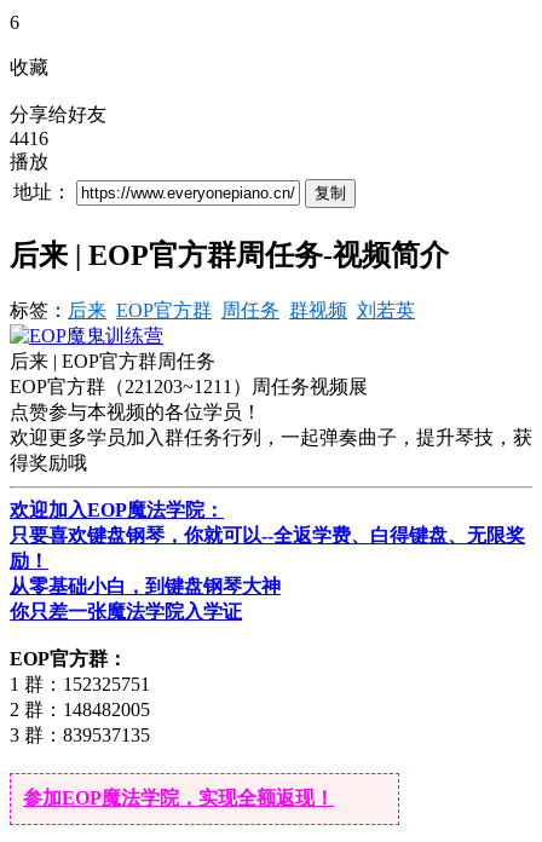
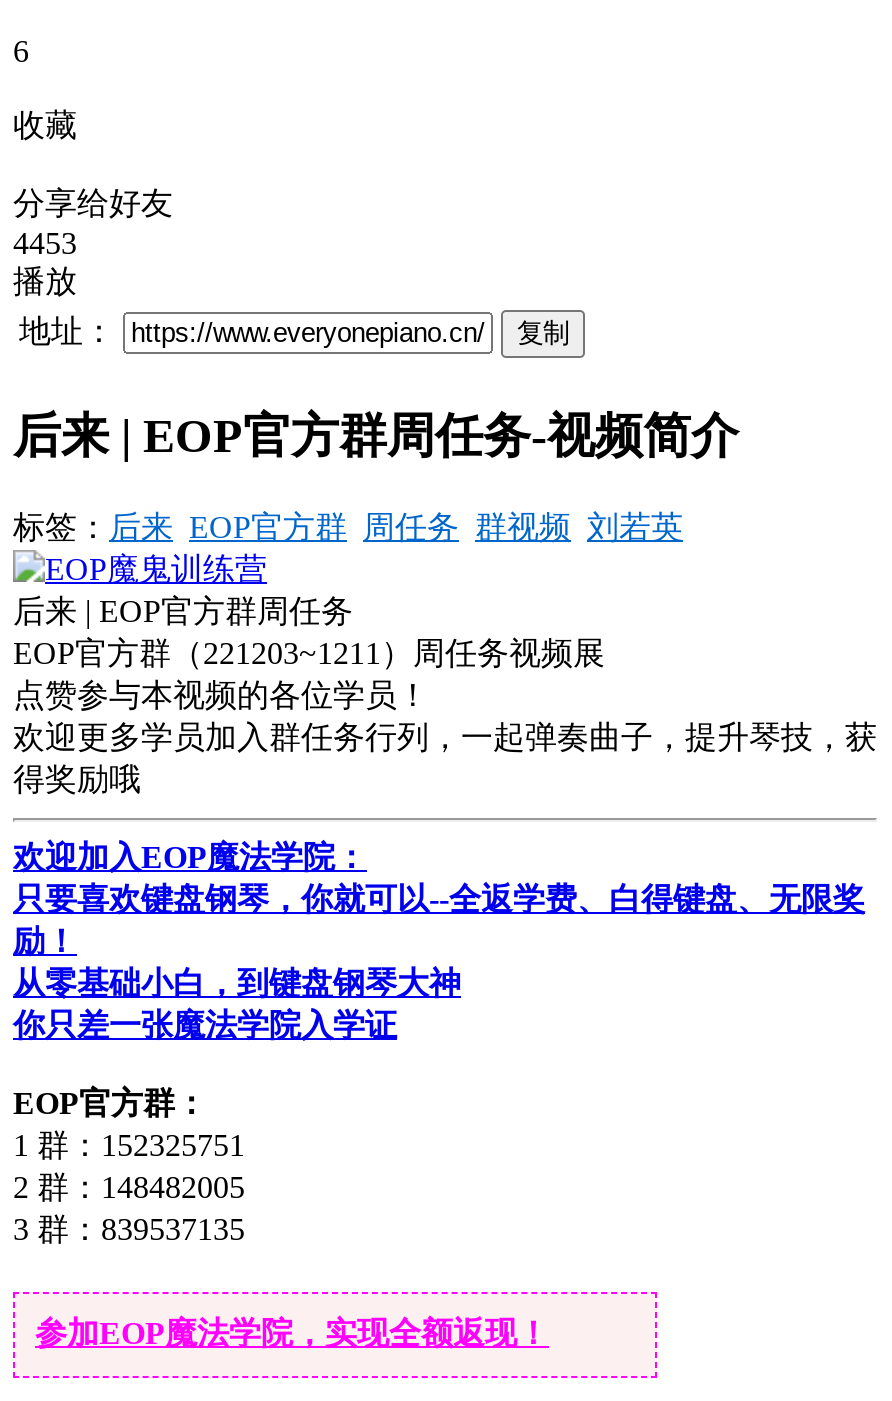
[10,128,48,149] 4416 -> [13,226,77,260] 4453

